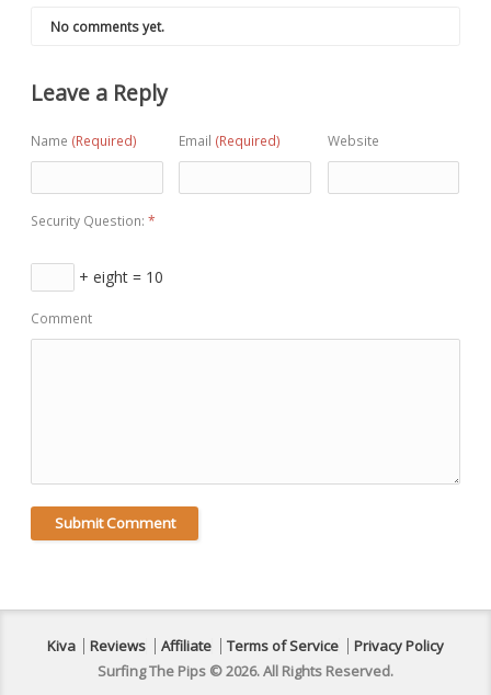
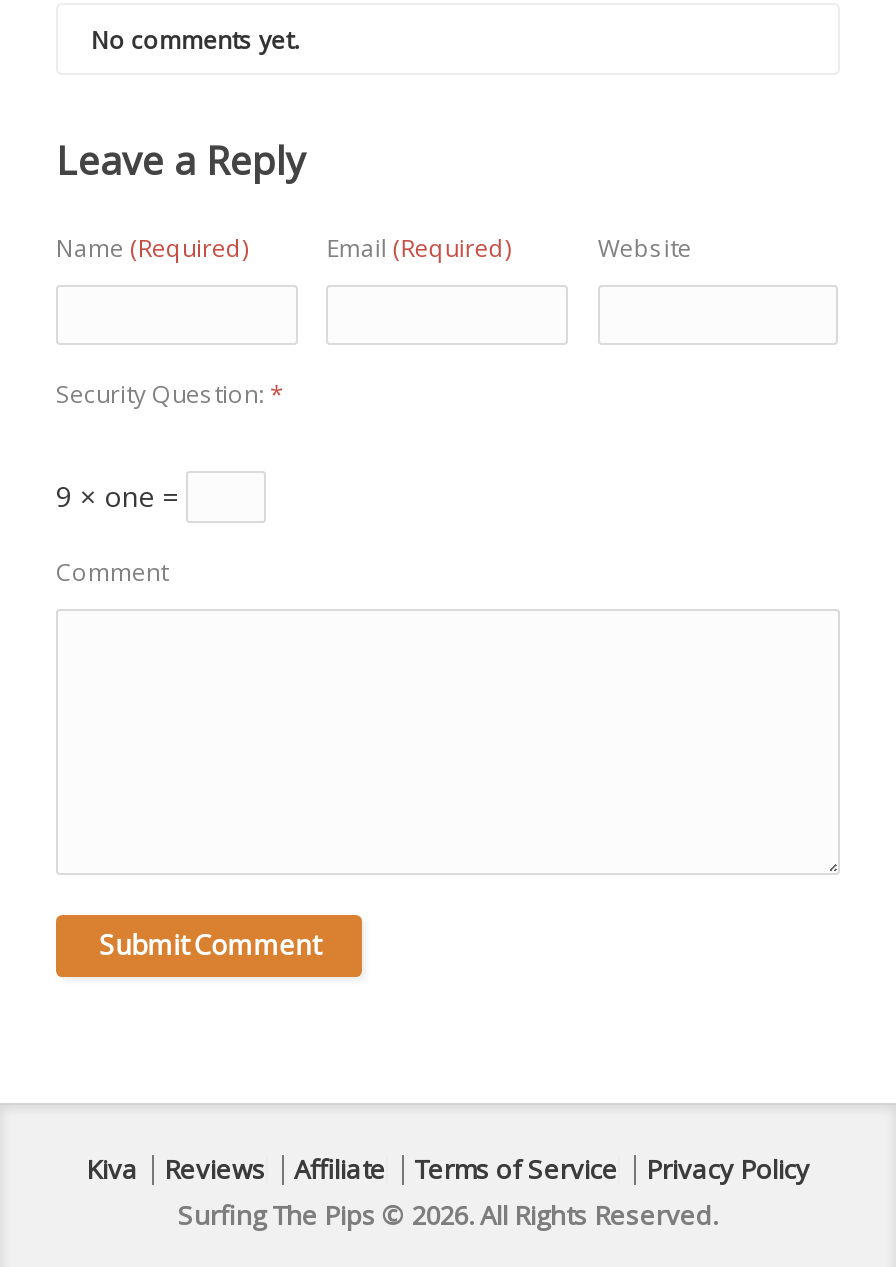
[75,266,163,287] + eight = 10 -> [56,476,186,514] 9 × one =

